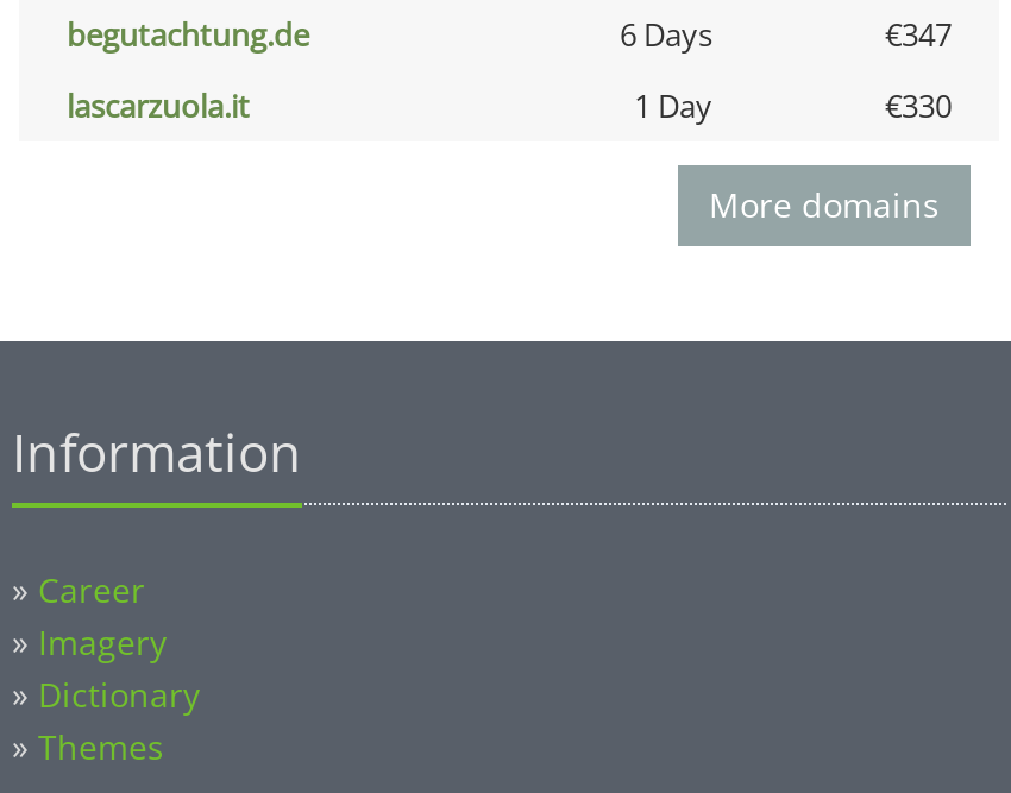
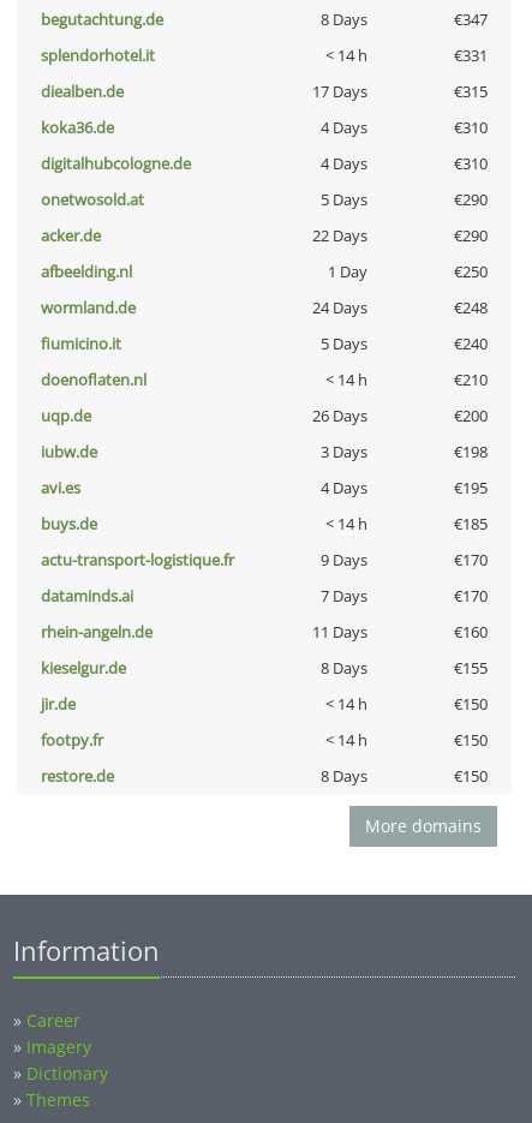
[620,13,712,56] 6 Days -> [320,8,367,30] 8 Days
[67,84,250,127] lascarzuola.it -> [41,44,488,282] splendorhotel.it | < 14 h | €331 | diealben.de | 17 Days | €315 | koka36.de | 4 Days | €310 | digitalhubcologne.de | 4 Days | €310 | onetwosold.at | 5 Days | €290 | acker.de | 22 Days | €290 | afbeelding.nl
[885,84,952,127] €330 -> [41,261,488,787] €250 | wormland.de | 24 Days | €248 | fiumicino.it | 5 Days | €240 | doenoflaten.nl | < 14 h | €210 | uqp.de | 26 Days | €200 | iubw.de | 3 Days | €198 | avi.es | 4 Days | €195 | buys.de | < 14 h | €185 | actu-transport-logistique.fr | 9 Days | €170 | dataminds.ai | 7 Days | €170 | rhein-angeln.de | 11 Days | €160 | kieselgur.de | 8 Days | €155 | jir.de | < 14 h | €150 | footpy.fr | < 14 h | €150 | restore.de | 8 Days | €150

